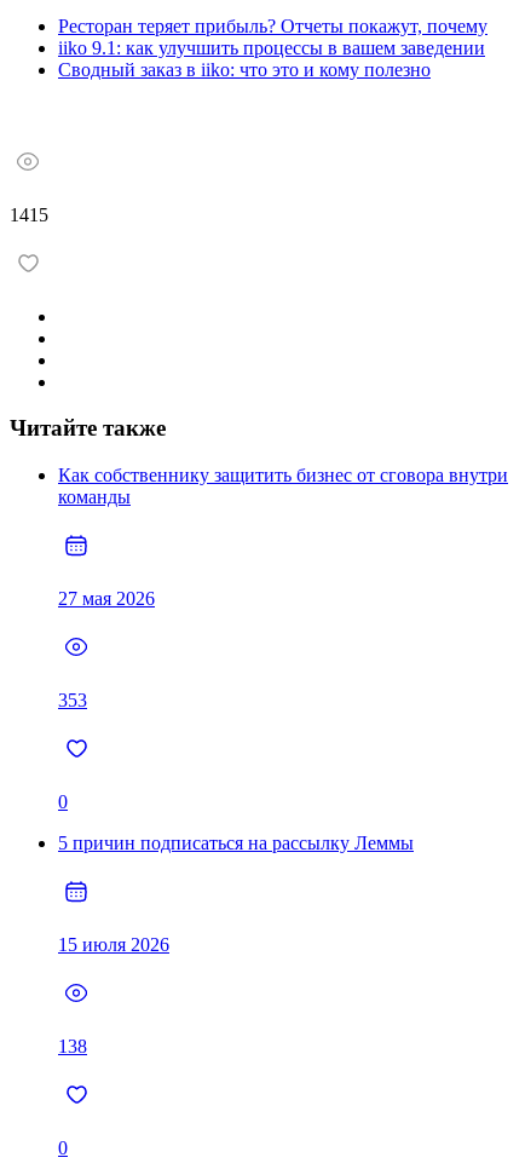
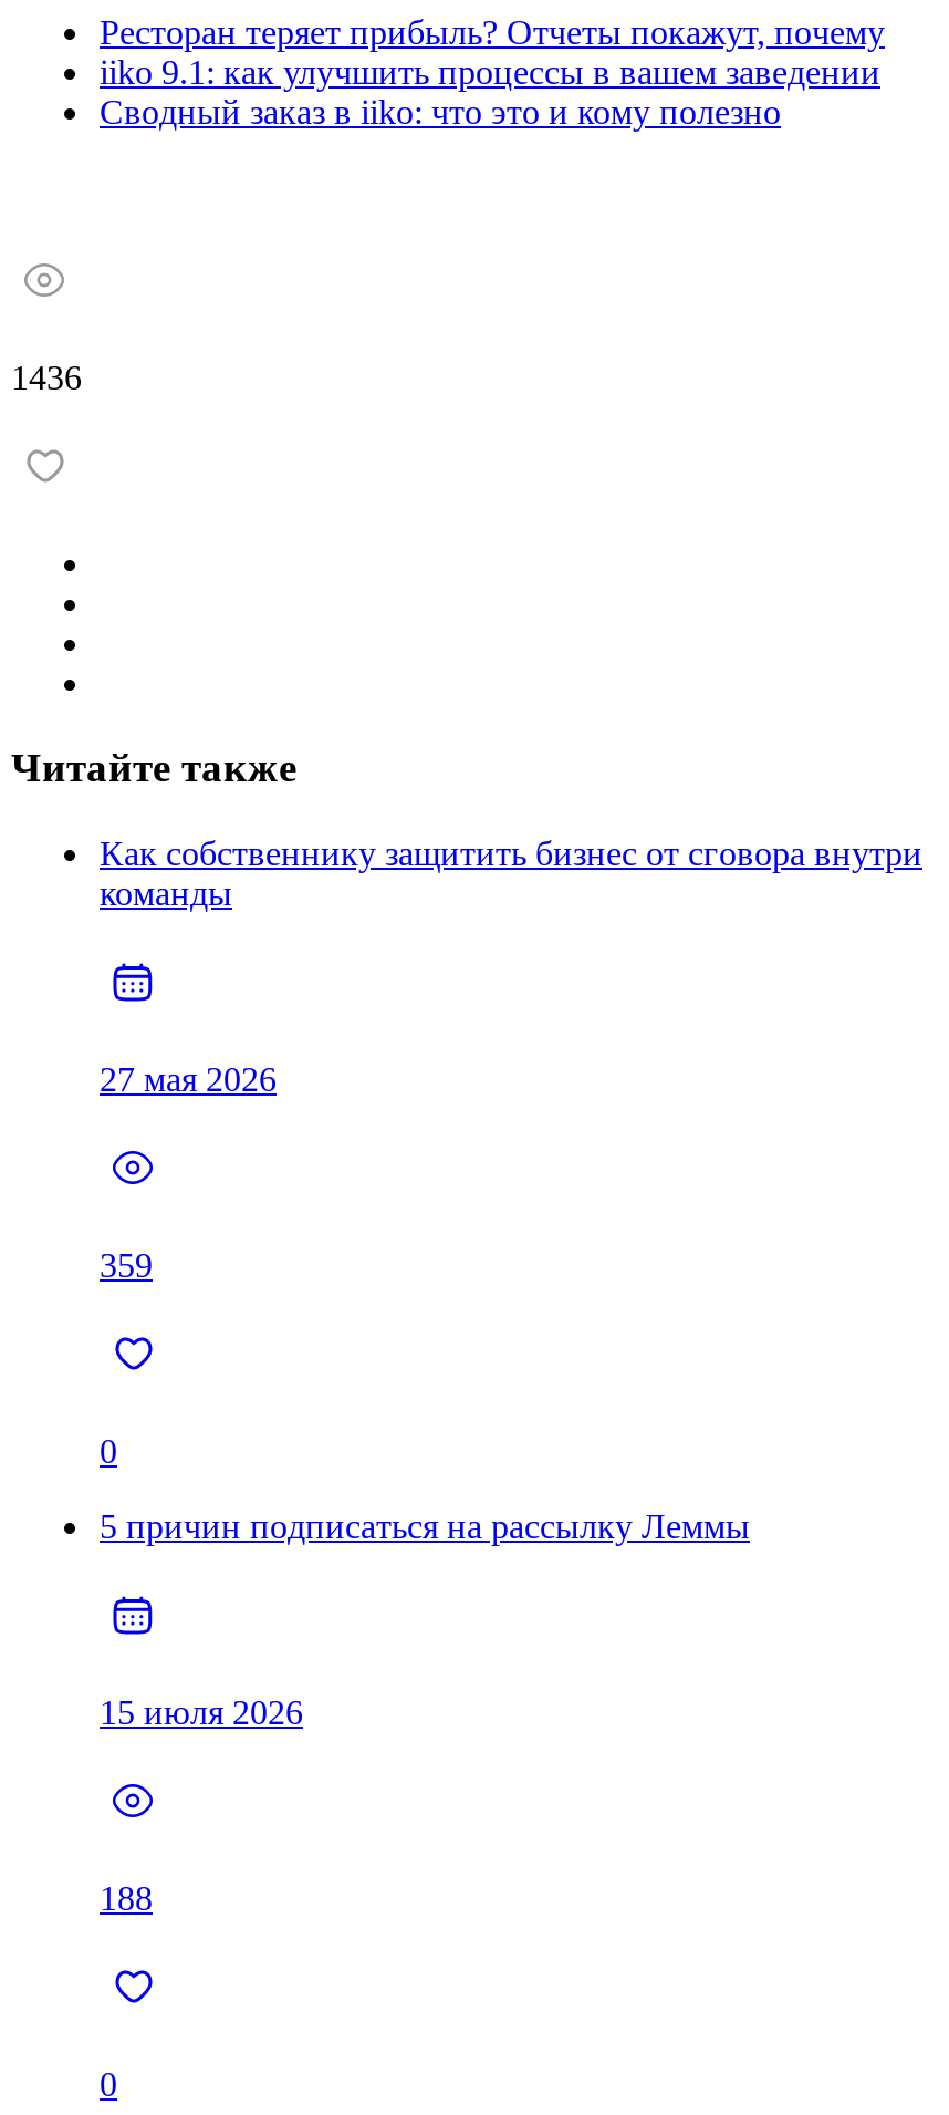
[10,204,48,225] 1415 -> [11,358,82,395] 1436
[58,690,87,710] 353 -> [100,1246,153,1284] 359
[58,1036,87,1056] 138 -> [100,1879,153,1917] 188

